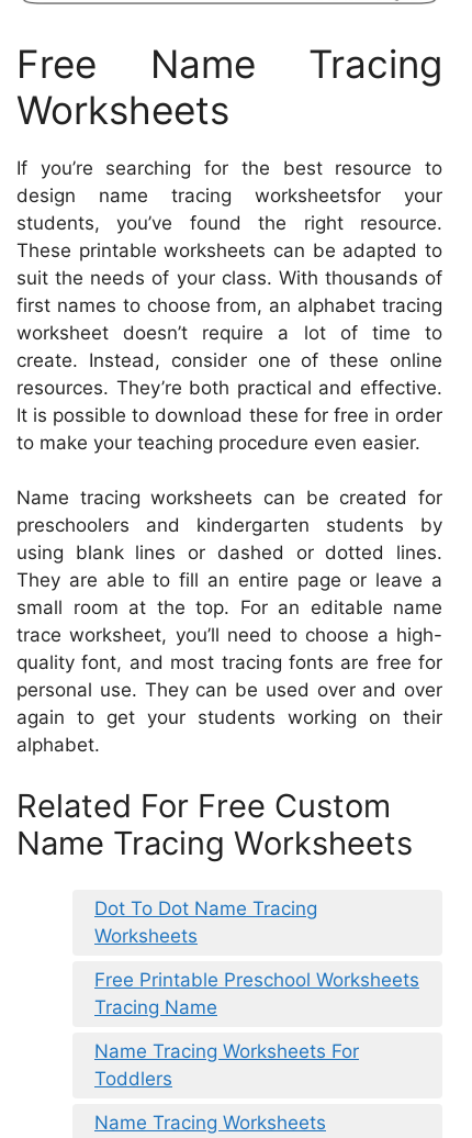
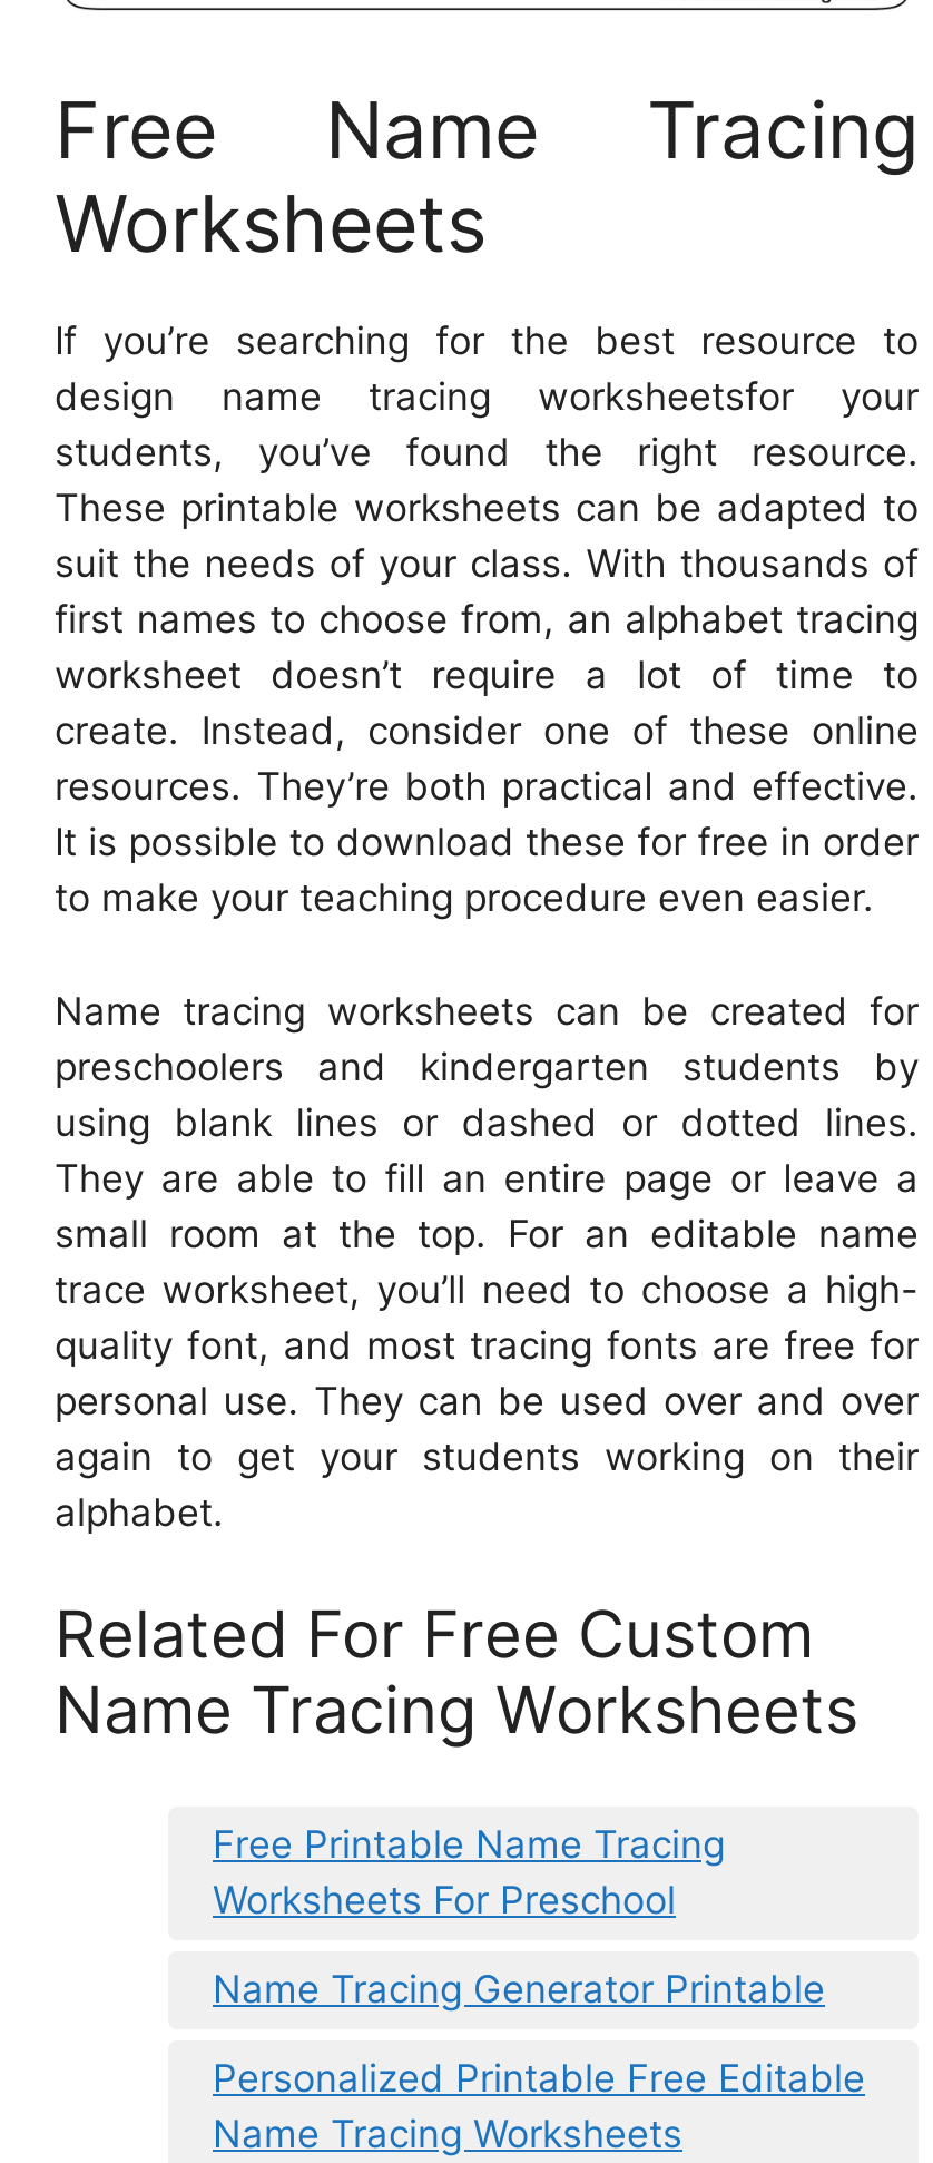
[94,898,317,947] Dot To Dot Name Tracing | Worksheets -> [213,1821,725,1921] Free Printable Name Tracing | Worksheets For Preschool
[94,969,419,1019] Free Printable Preschool Worksheets | Tracing Name -> [213,1965,825,2010] Name Tracing Generator Printable
[94,1041,359,1090] Name Tracing Worksheets For | Toddlers -> [213,2055,865,2099] Personalized Printable Free Editable

